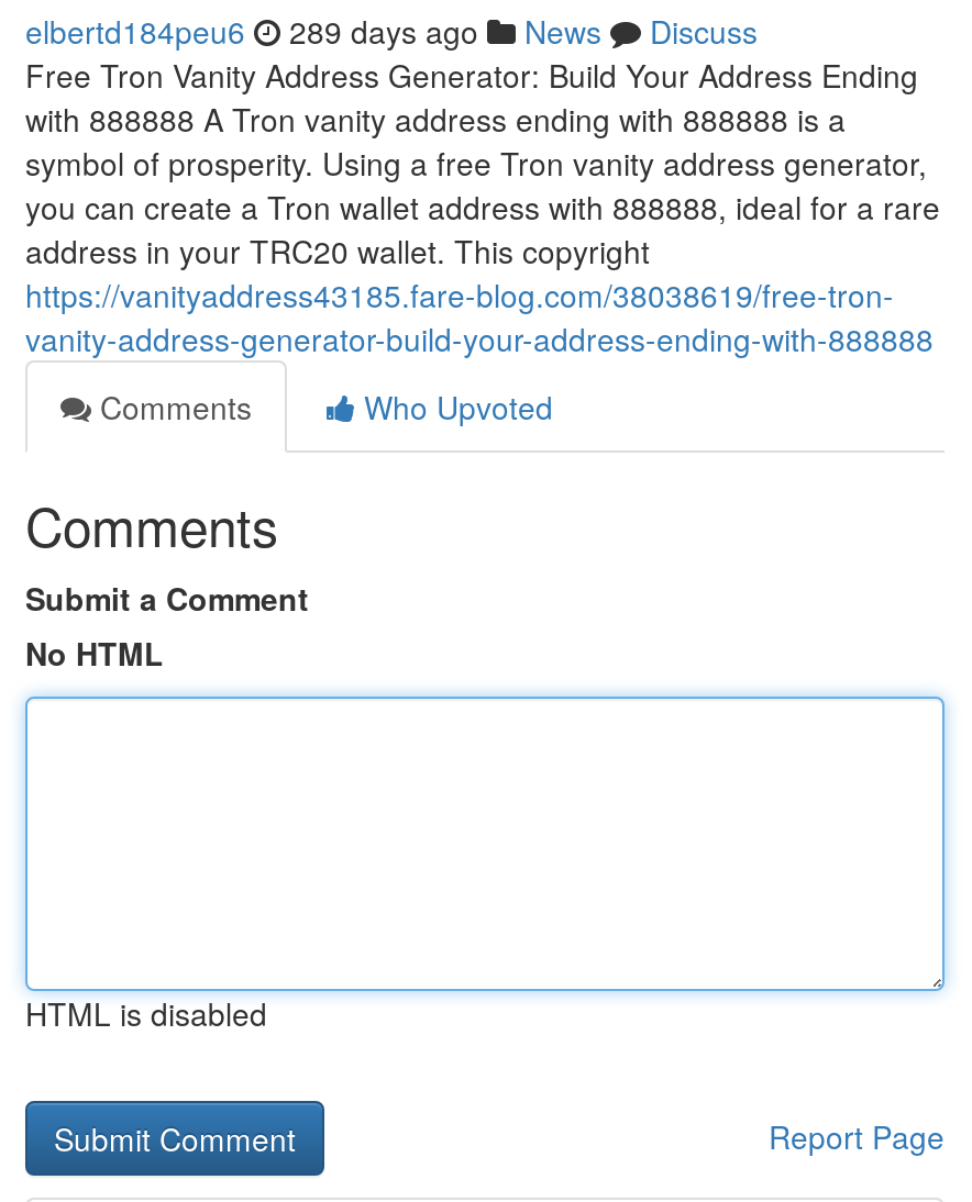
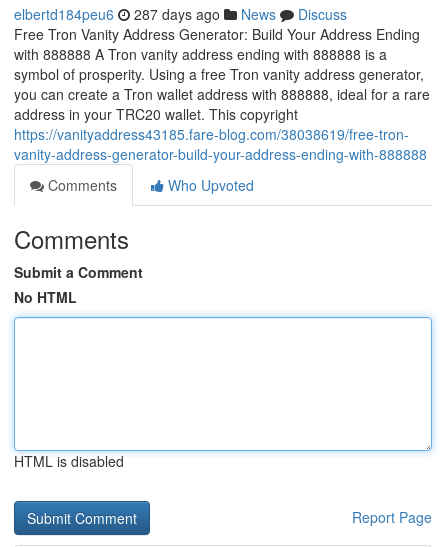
[25,9,758,53] elbertd184peu6 289 days ago News Discuss -> [14,4,347,24] elbertd184peu6 287 days ago News Discuss

